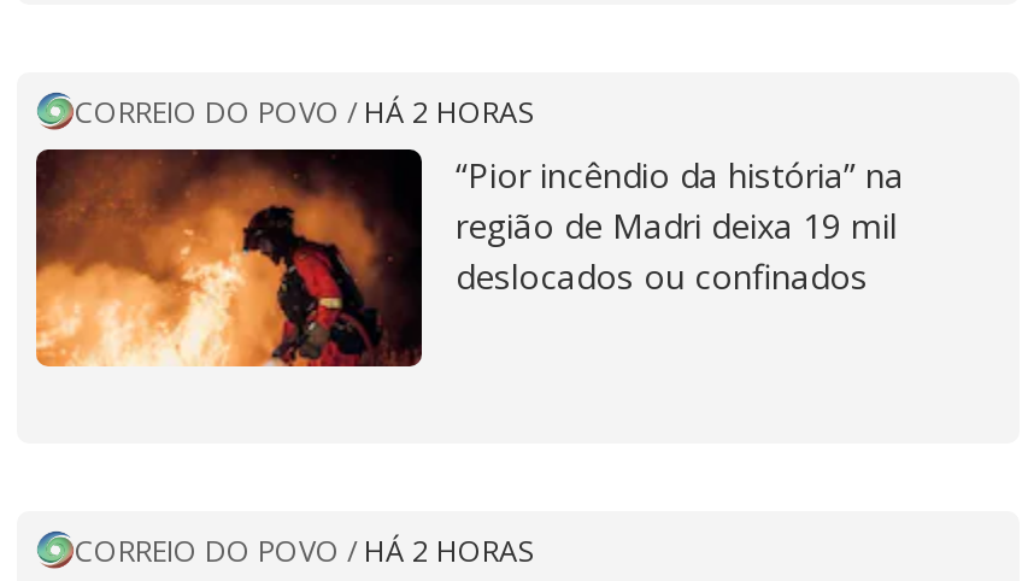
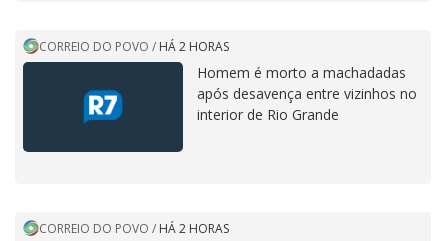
[34,149,904,369] [image] | “Pior incêndio da história” na | região de Madri deixa 19 mil | deslocados ou confinados -> [22,62,417,153] [image] | Homem é morto a machadadas | após desavença entre vizinhos no | interior de Rio Grande

